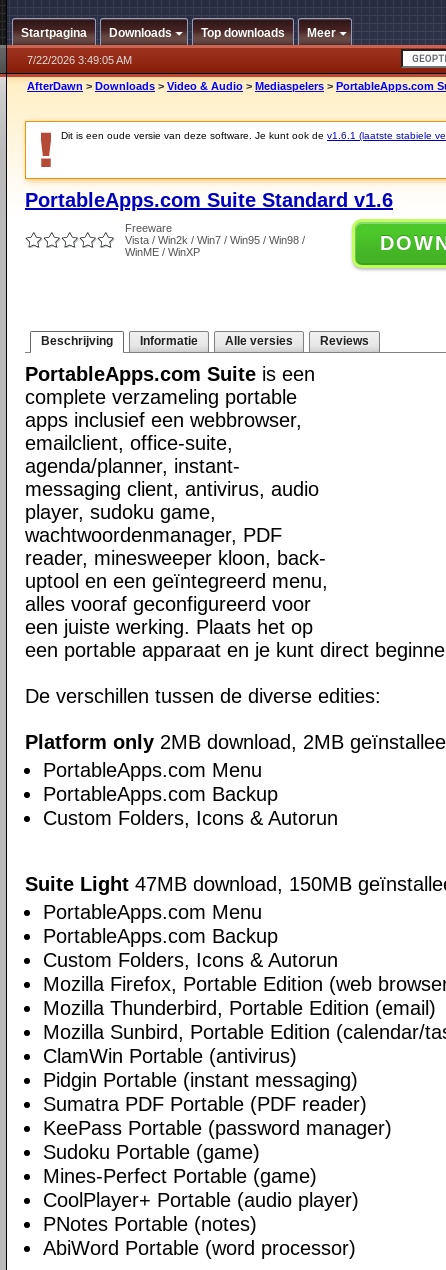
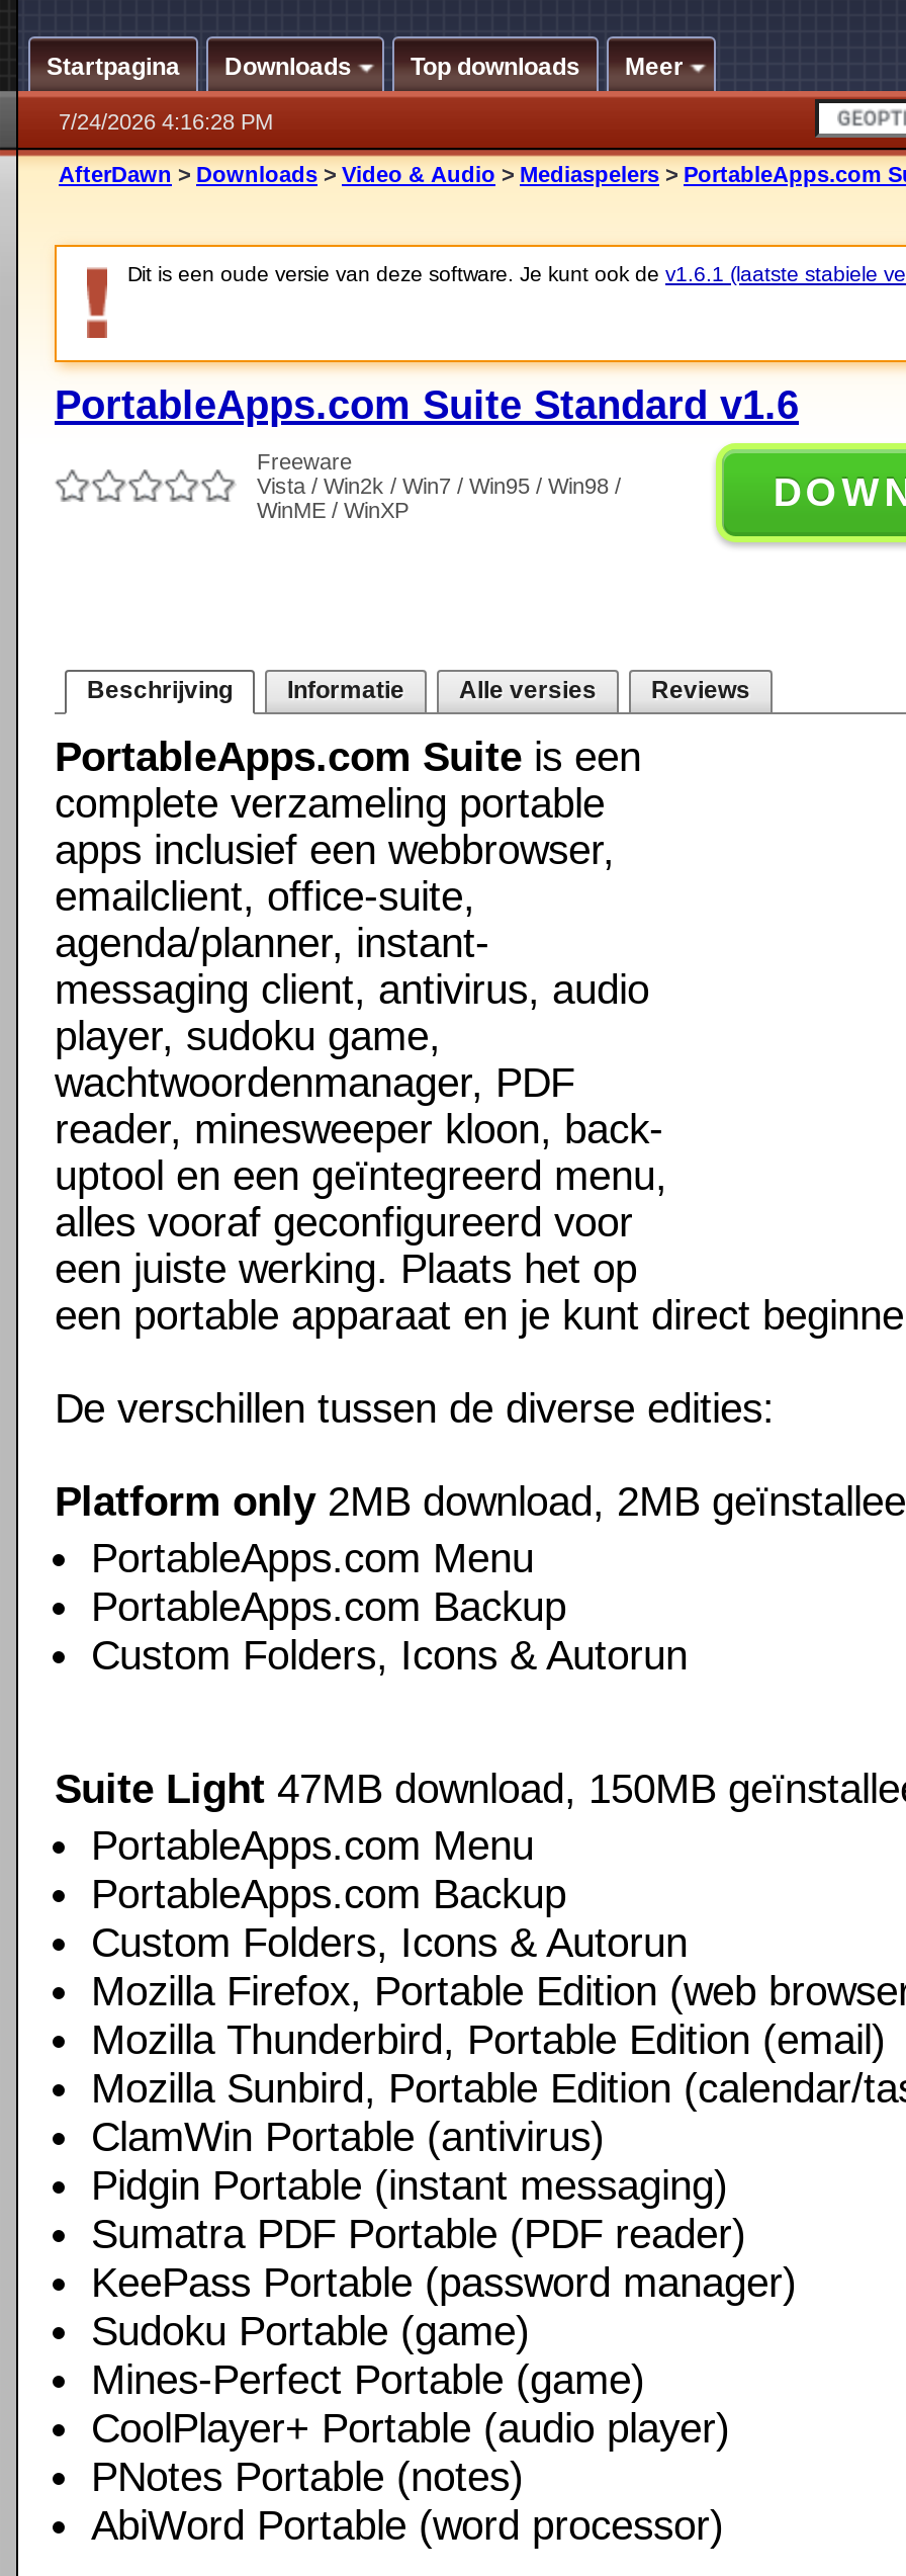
[27,54,132,66] 7/22/2026 3:49:05 AM -> [59,109,273,134] 7/24/2026 4:16:28 PM

